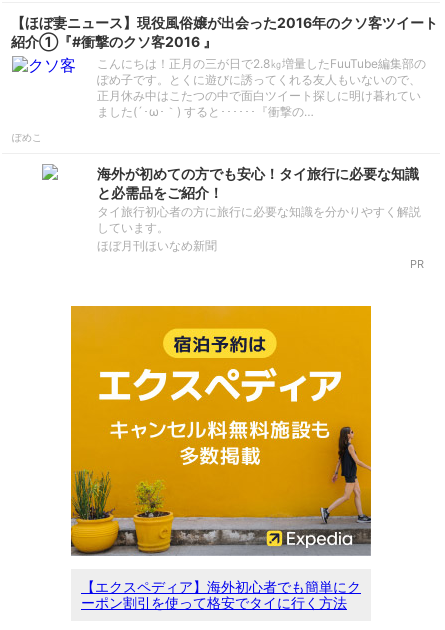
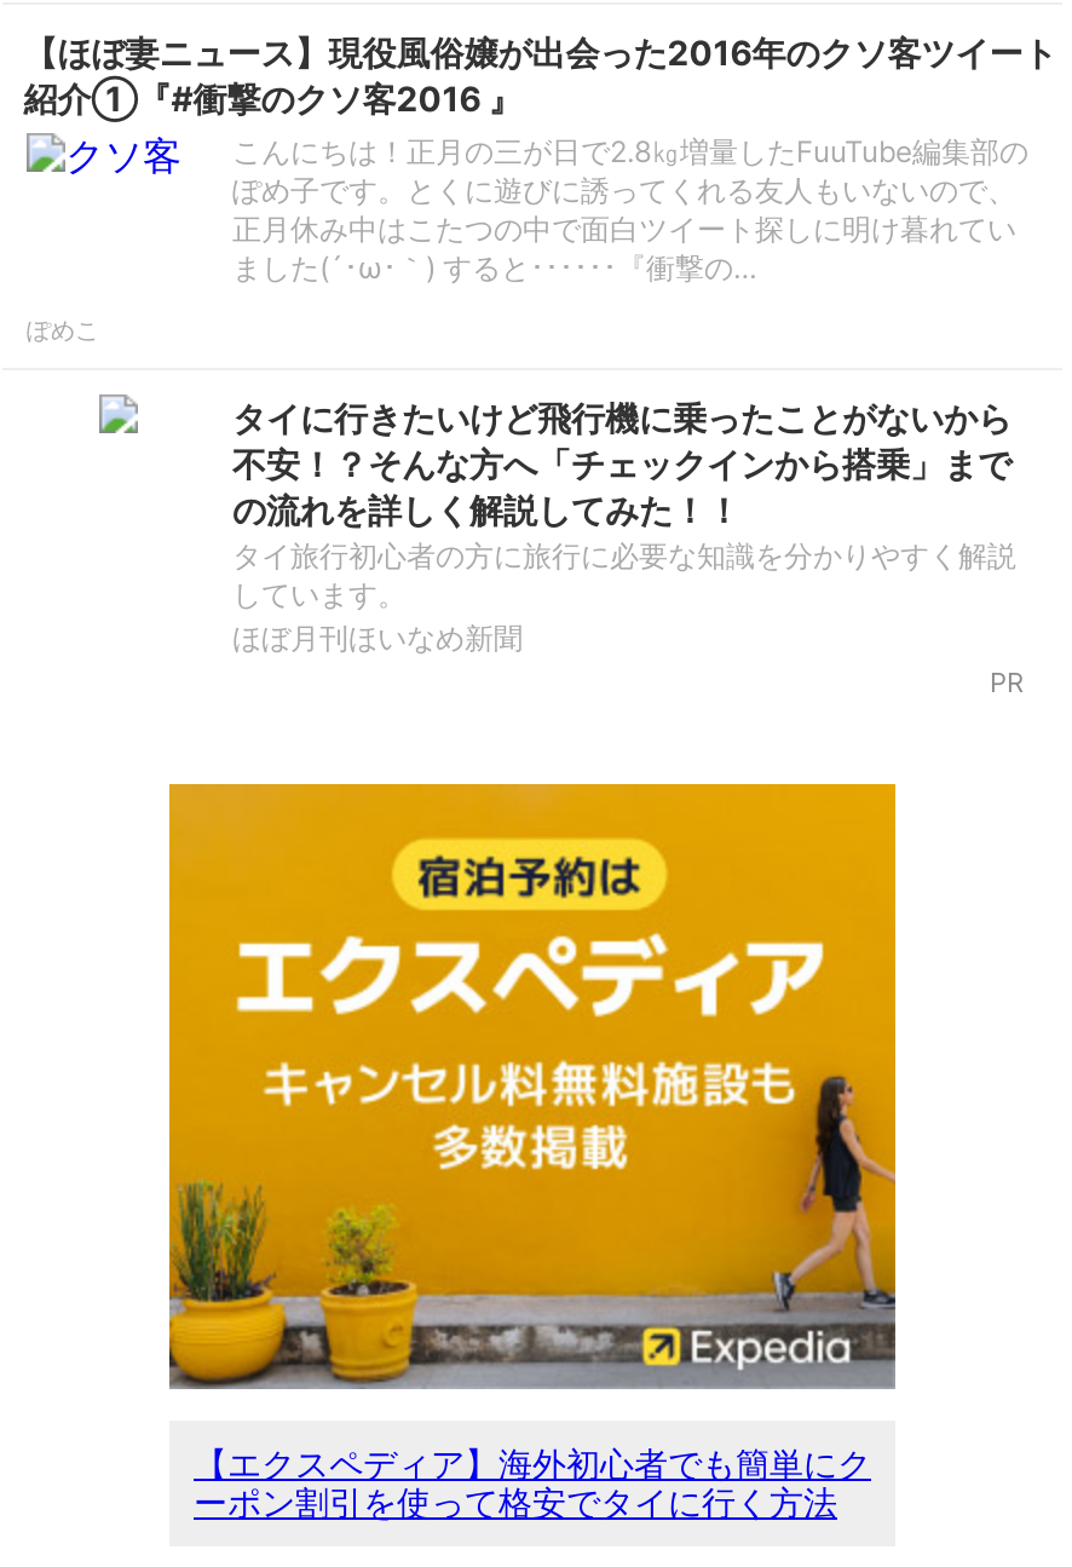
[97,165,419,201] 海外が初めての方でも安心！タイ旅行に必要な知識 | と必需品をご紹介！ -> [232,397,1012,530] タイに行きたいけど飛行機に乗ったことがないから | 不安！？そんな方へ「チェックインから搭乗」まで | の流れを詳しく解説してみた！！

